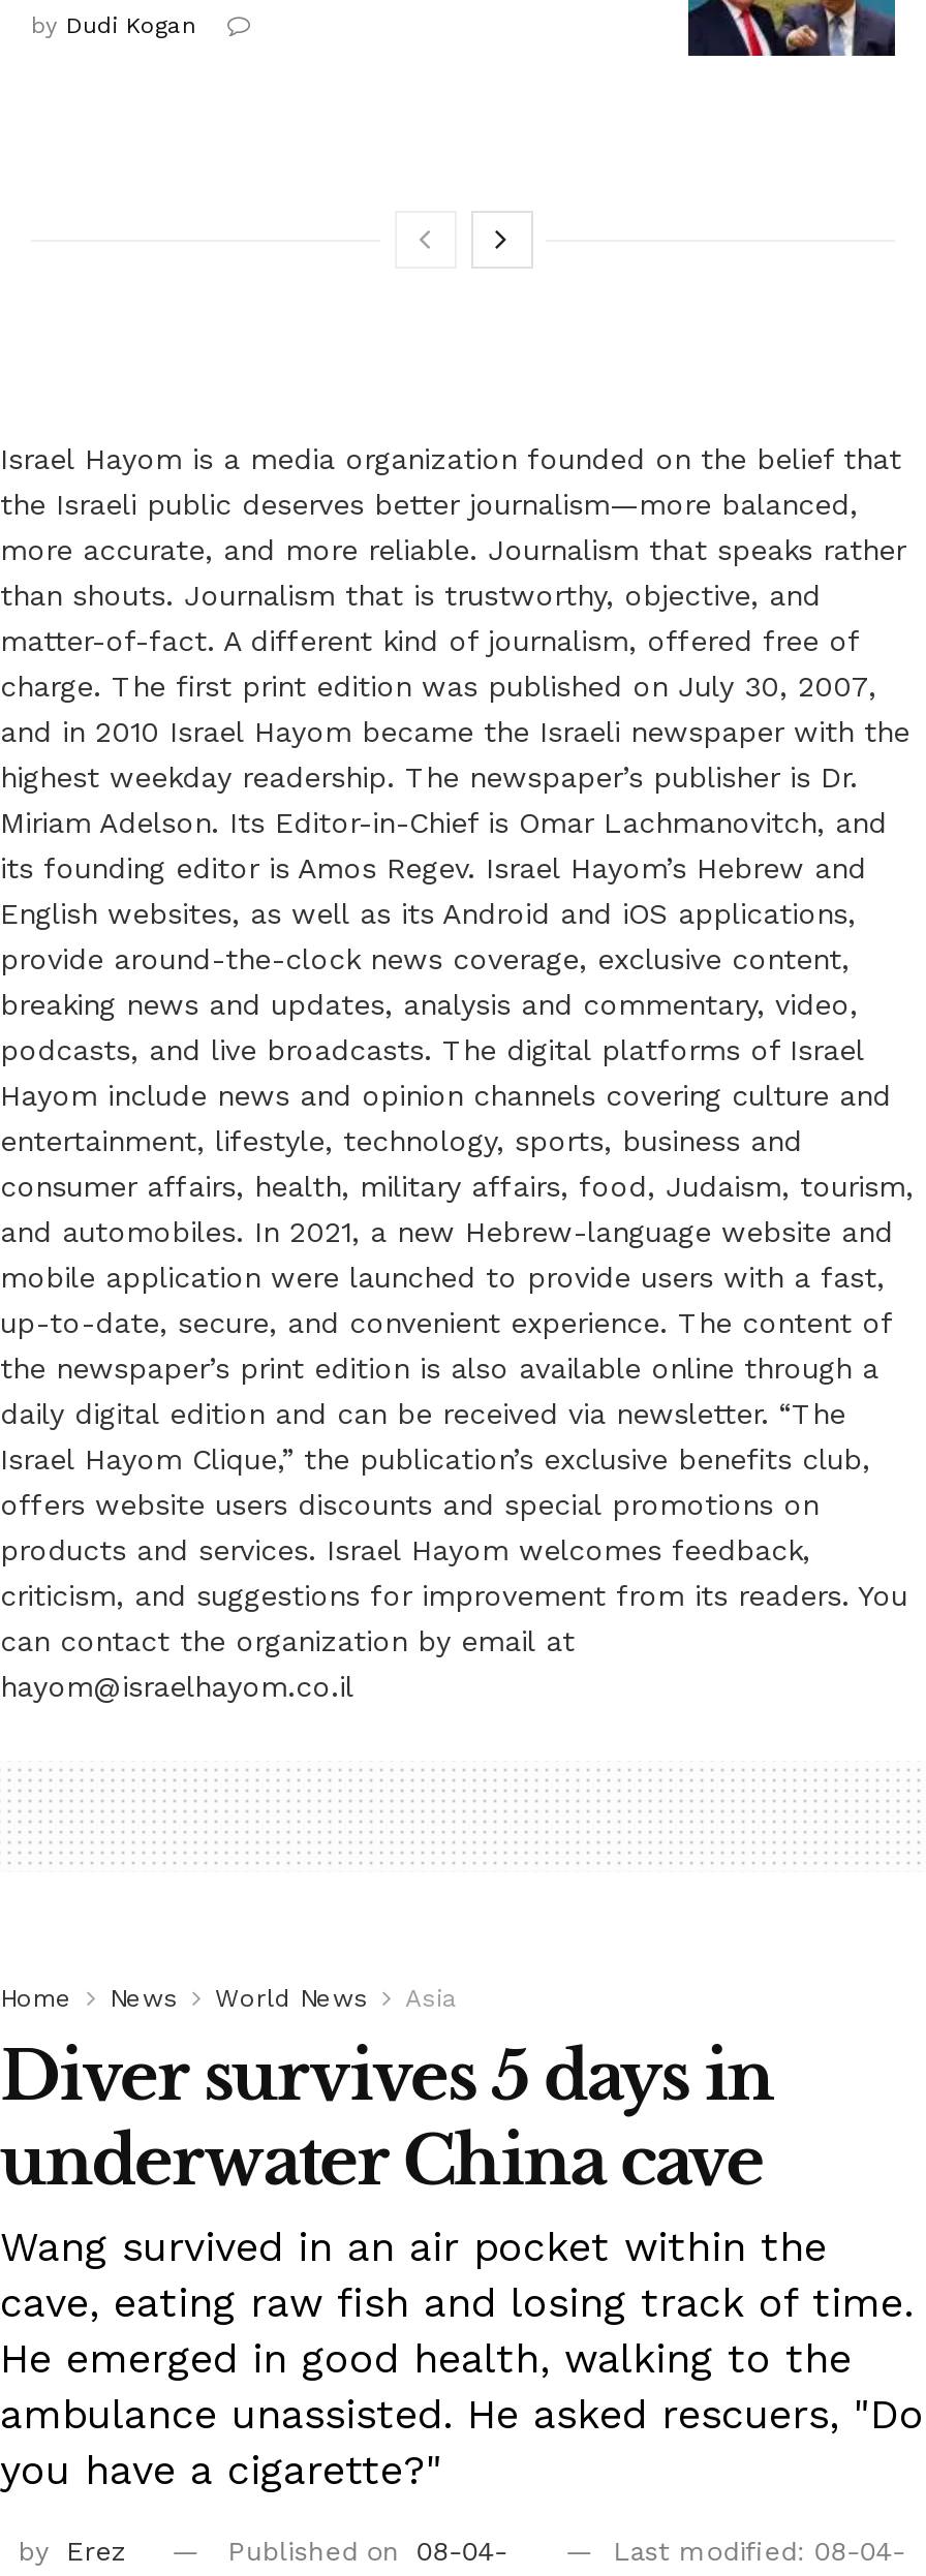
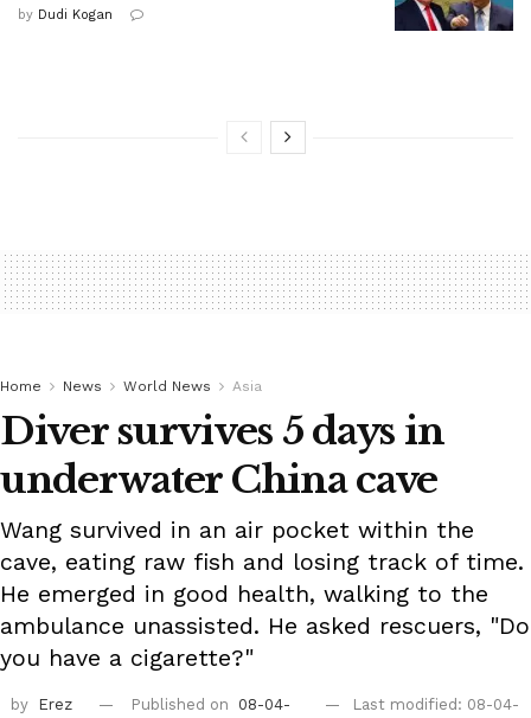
[0,442,914,1703] Israel Hayom is a media organization founded on the belief that | the Israeli public deserves better journalism—more balanced, | more accurate, and more reliable. Journalism that speaks rather | than shouts. Journalism that is trustworthy, objective, and | matter-of-fact. A different kind of journalism, offered free of | charge. The first print edition was published on July 30, 2007, | and in 2010 Israel Hayom became the Israeli newspaper with the | highest weekday readership. The newspaper’s publisher is Dr. | Miriam Adelson. Its Editor-in-Chief is Omar Lachmanovitch, and | its founding editor is Amos Regev. Israel Hayom’s Hebrew and | English websites, as well as its Android and iOS applications, | provide around-the-clock news coverage, exclusive content, | breaking news and updates, analysis and commentary, video, | podcasts, and live broadcasts. The digital platforms of Israel | Hayom include news and opinion channels covering culture and | entertainment, lifestyle, technology, sports, business and | consumer affairs, health, military affairs, food, Judaism, tourism, | and automobiles. In 2021, a new Hebrew-language website and | mobile application were launched to provide users with a fast, | up-to-date, secure, and convenient experience. The content of | the newspaper’s print edition is also available online through a | daily digital edition and can be received via newsletter. “The | Israel Hayom Clique,” the publication’s exclusive benefits club, | offers website users discounts and special promotions on | products and services. Israel Hayom welcomes feedback, | criticism, and suggestions for improvement from its readers. You | can contact the organization by email at | hayom@israelhayom.co.il -> none

